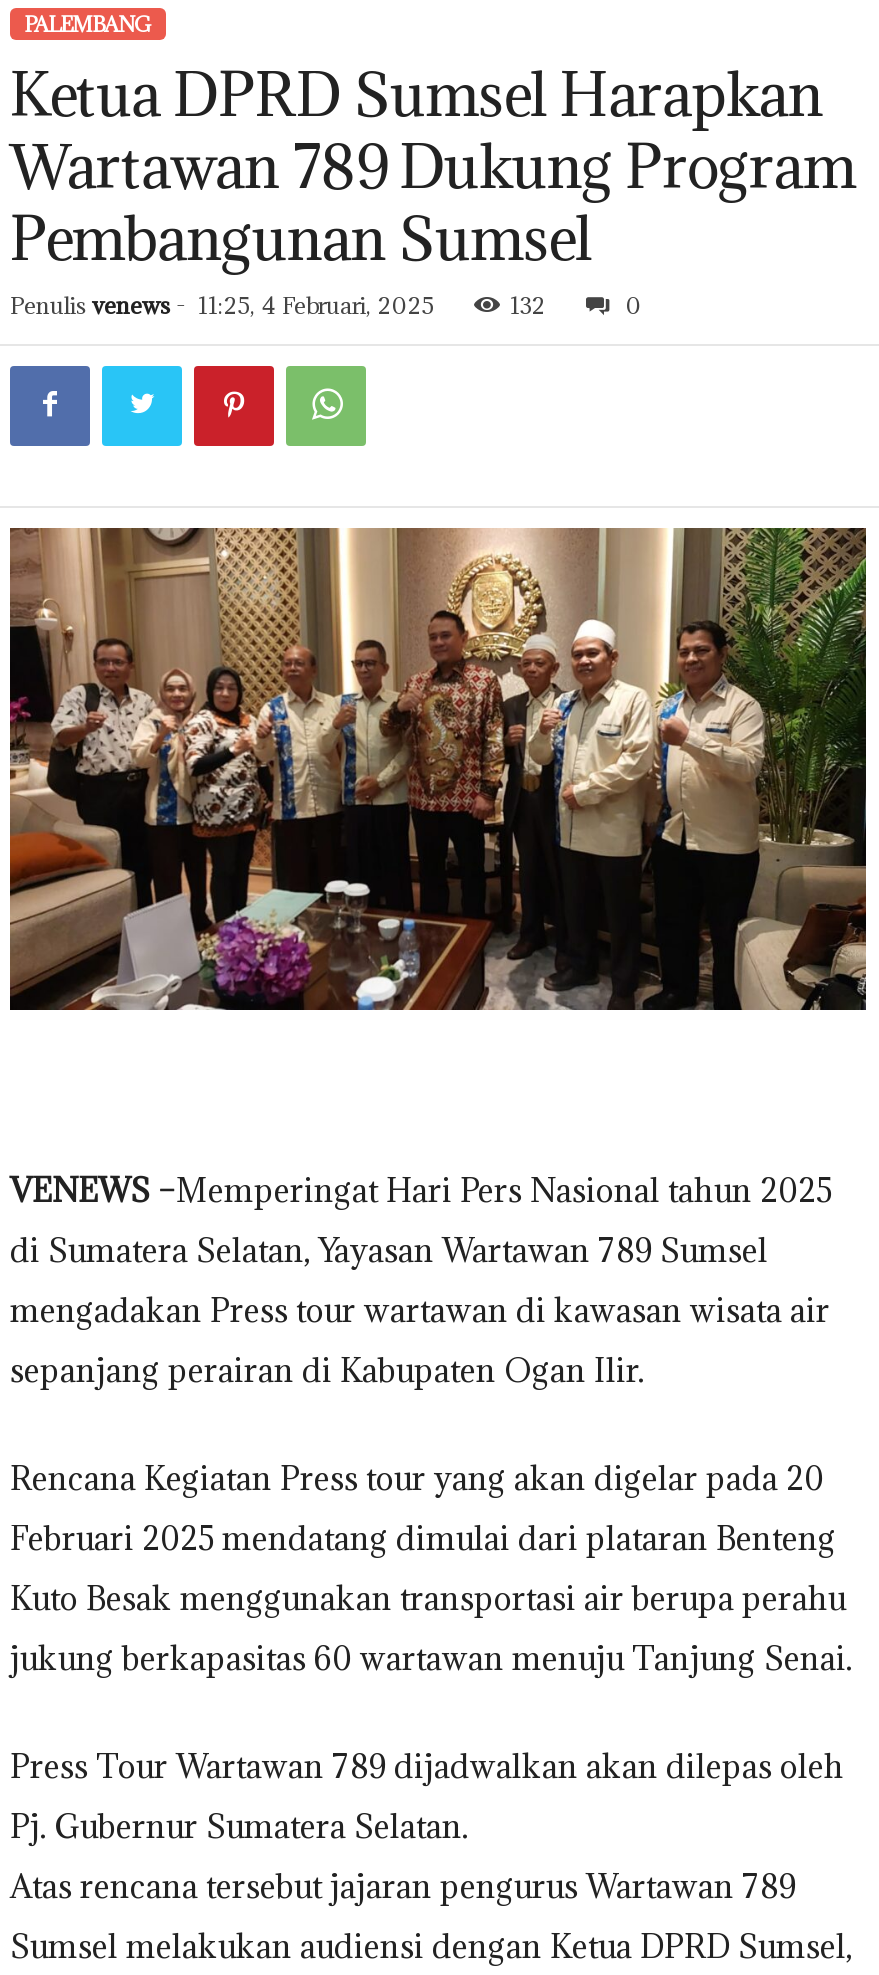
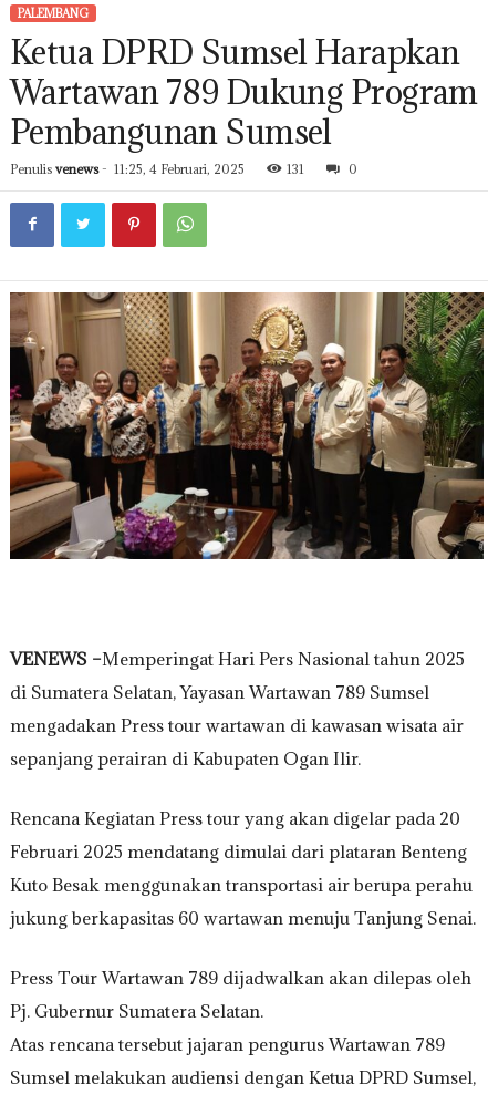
[510,290,546,320] 132 -> [287,161,304,177] 131

